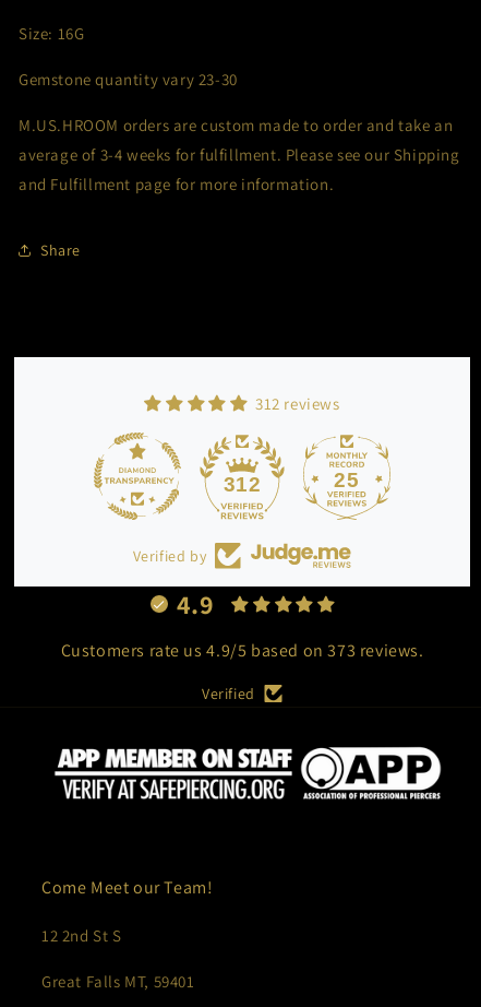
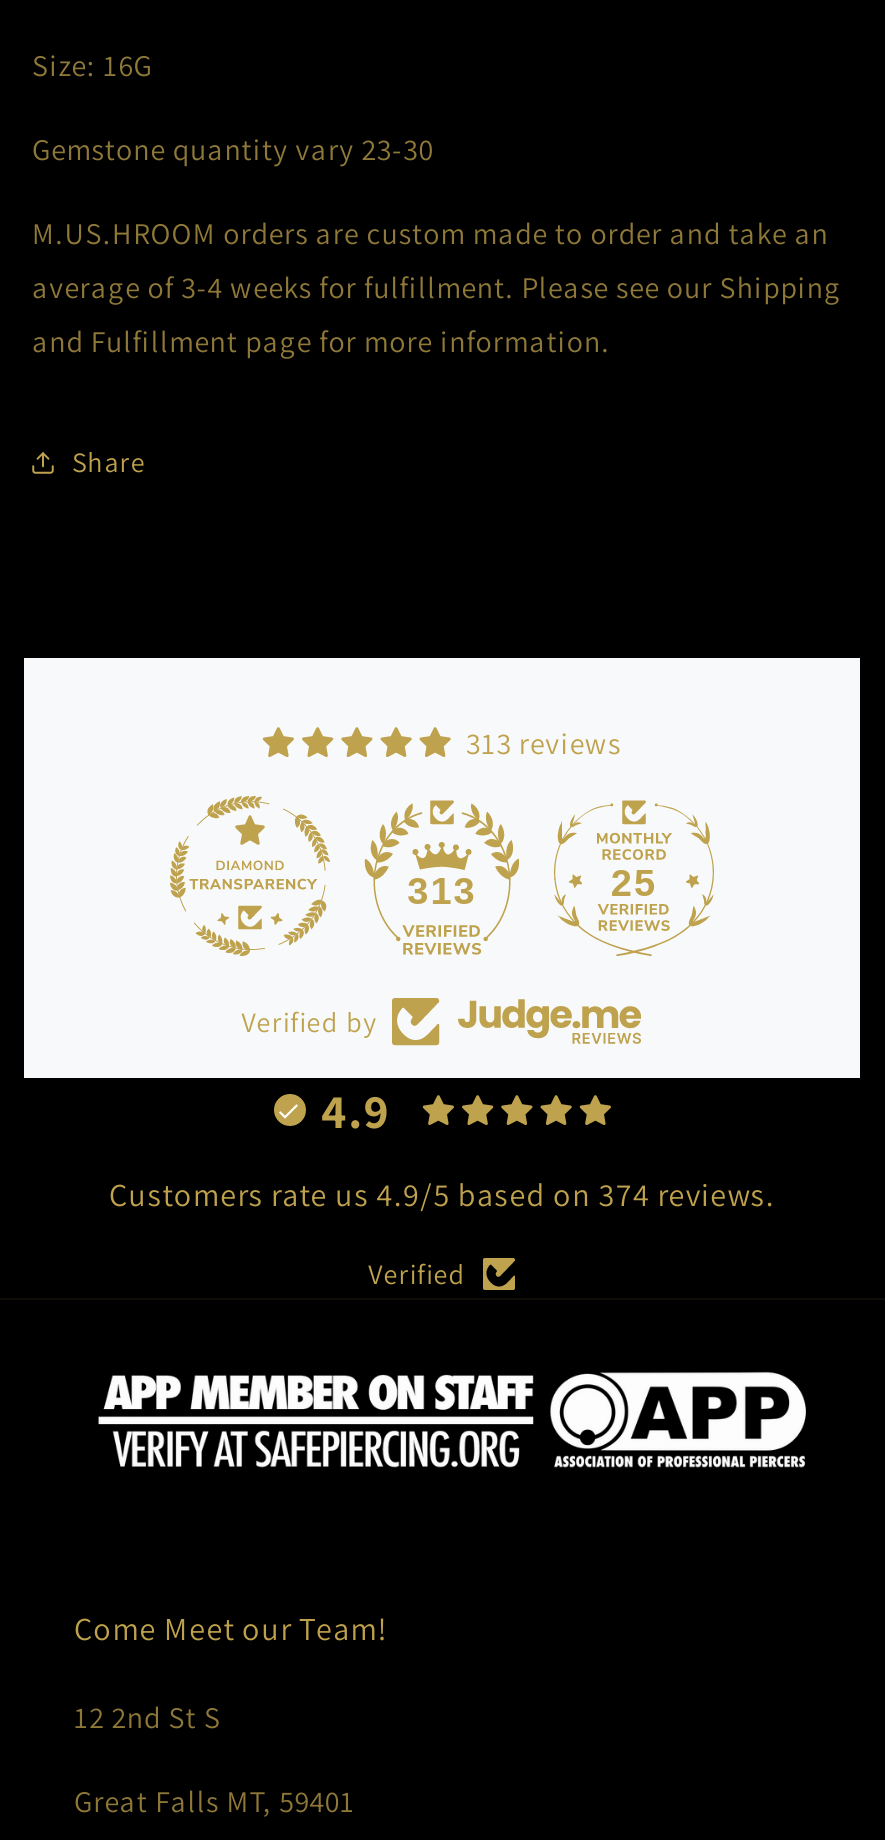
[255,394,340,414] 312 reviews -> [466,724,621,762] 313 reviews
[223,473,261,496] 312 -> [407,870,477,912] 313
[61,639,424,662] Customers rate us 4.9/5 based on 373 reviews. -> [109,1174,775,1216] Customers rate us 4.9/5 based on 374 reviews.

